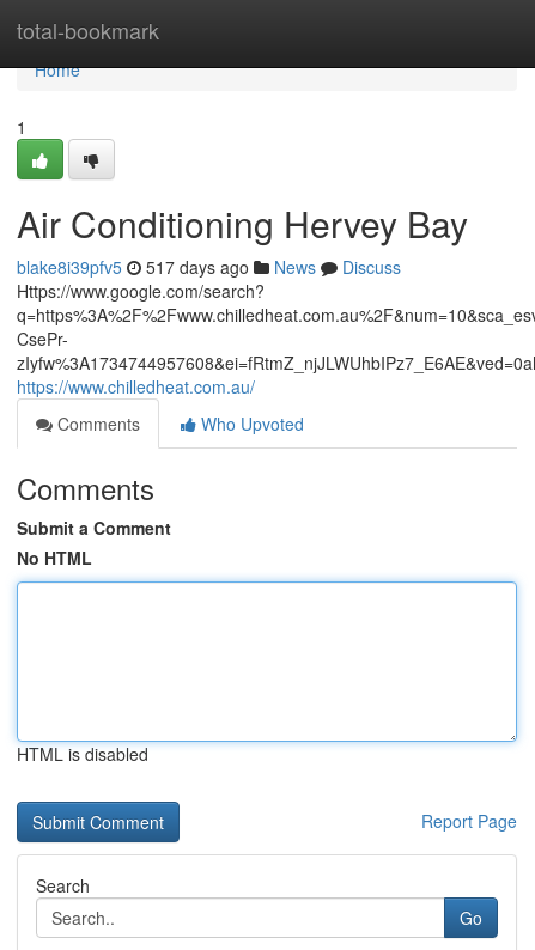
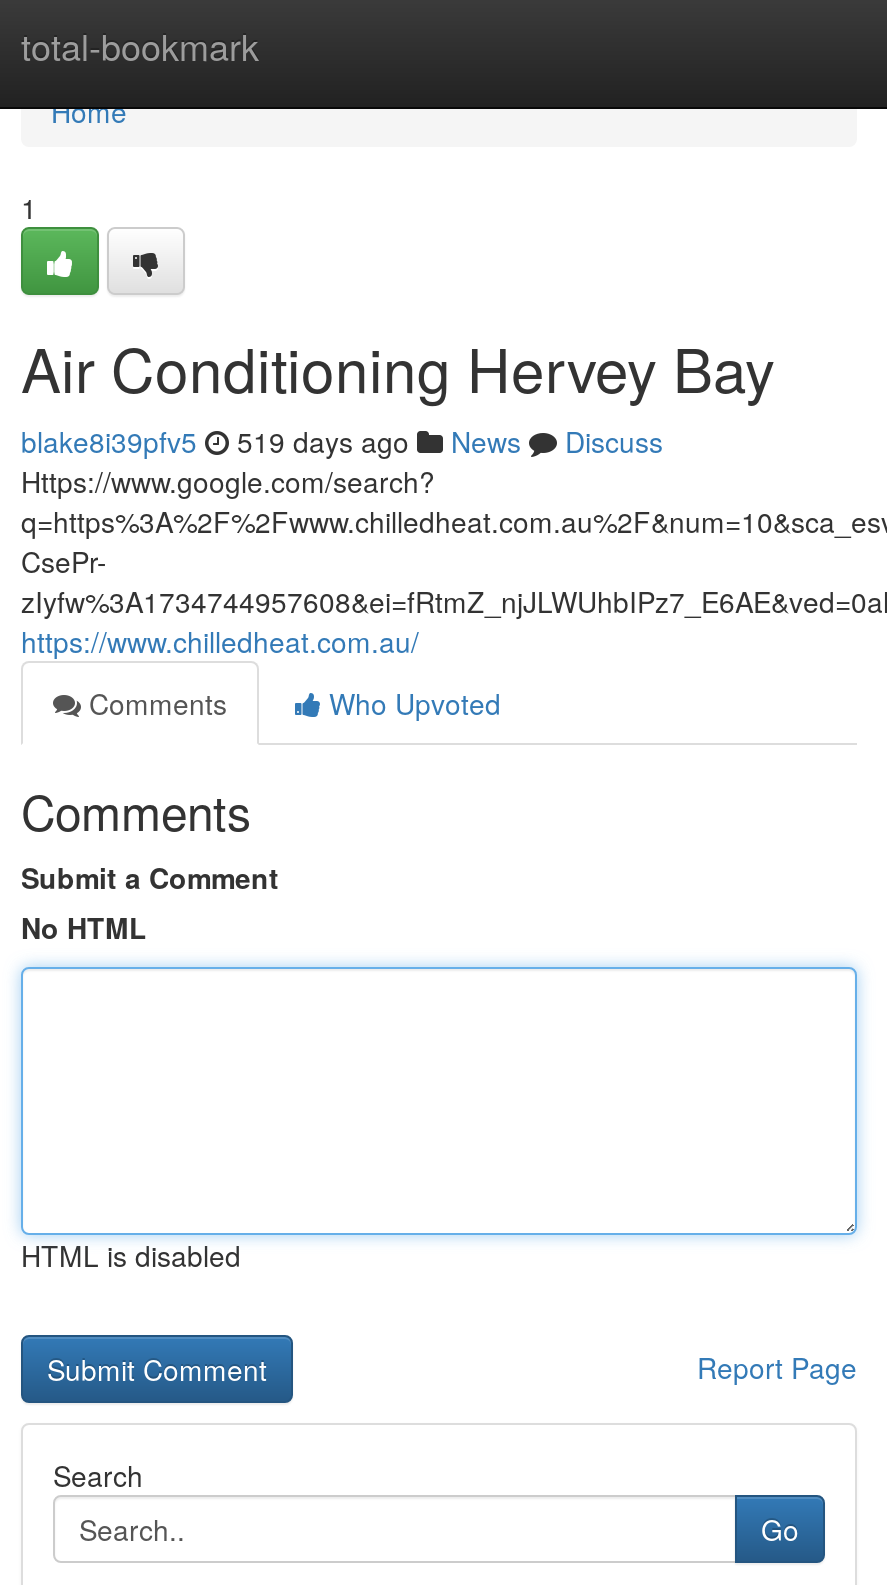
[17,255,401,279] blake8i39pfv5 517 days ago News Discuss -> [21,421,663,461] blake8i39pfv5 519 days ago News Discuss

